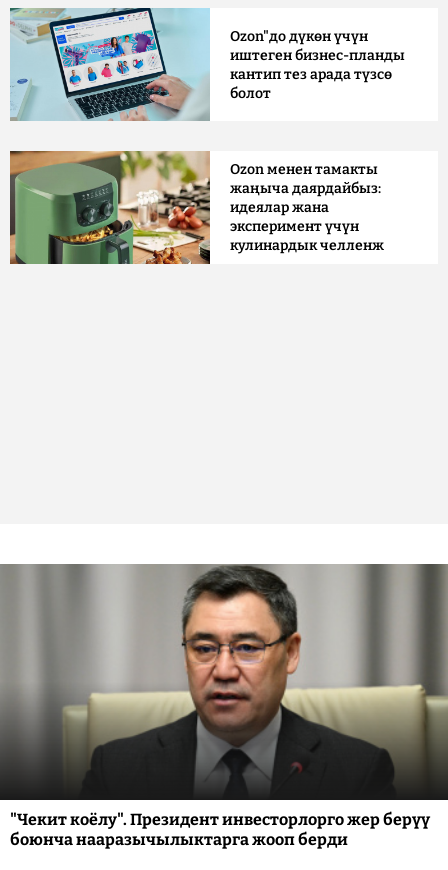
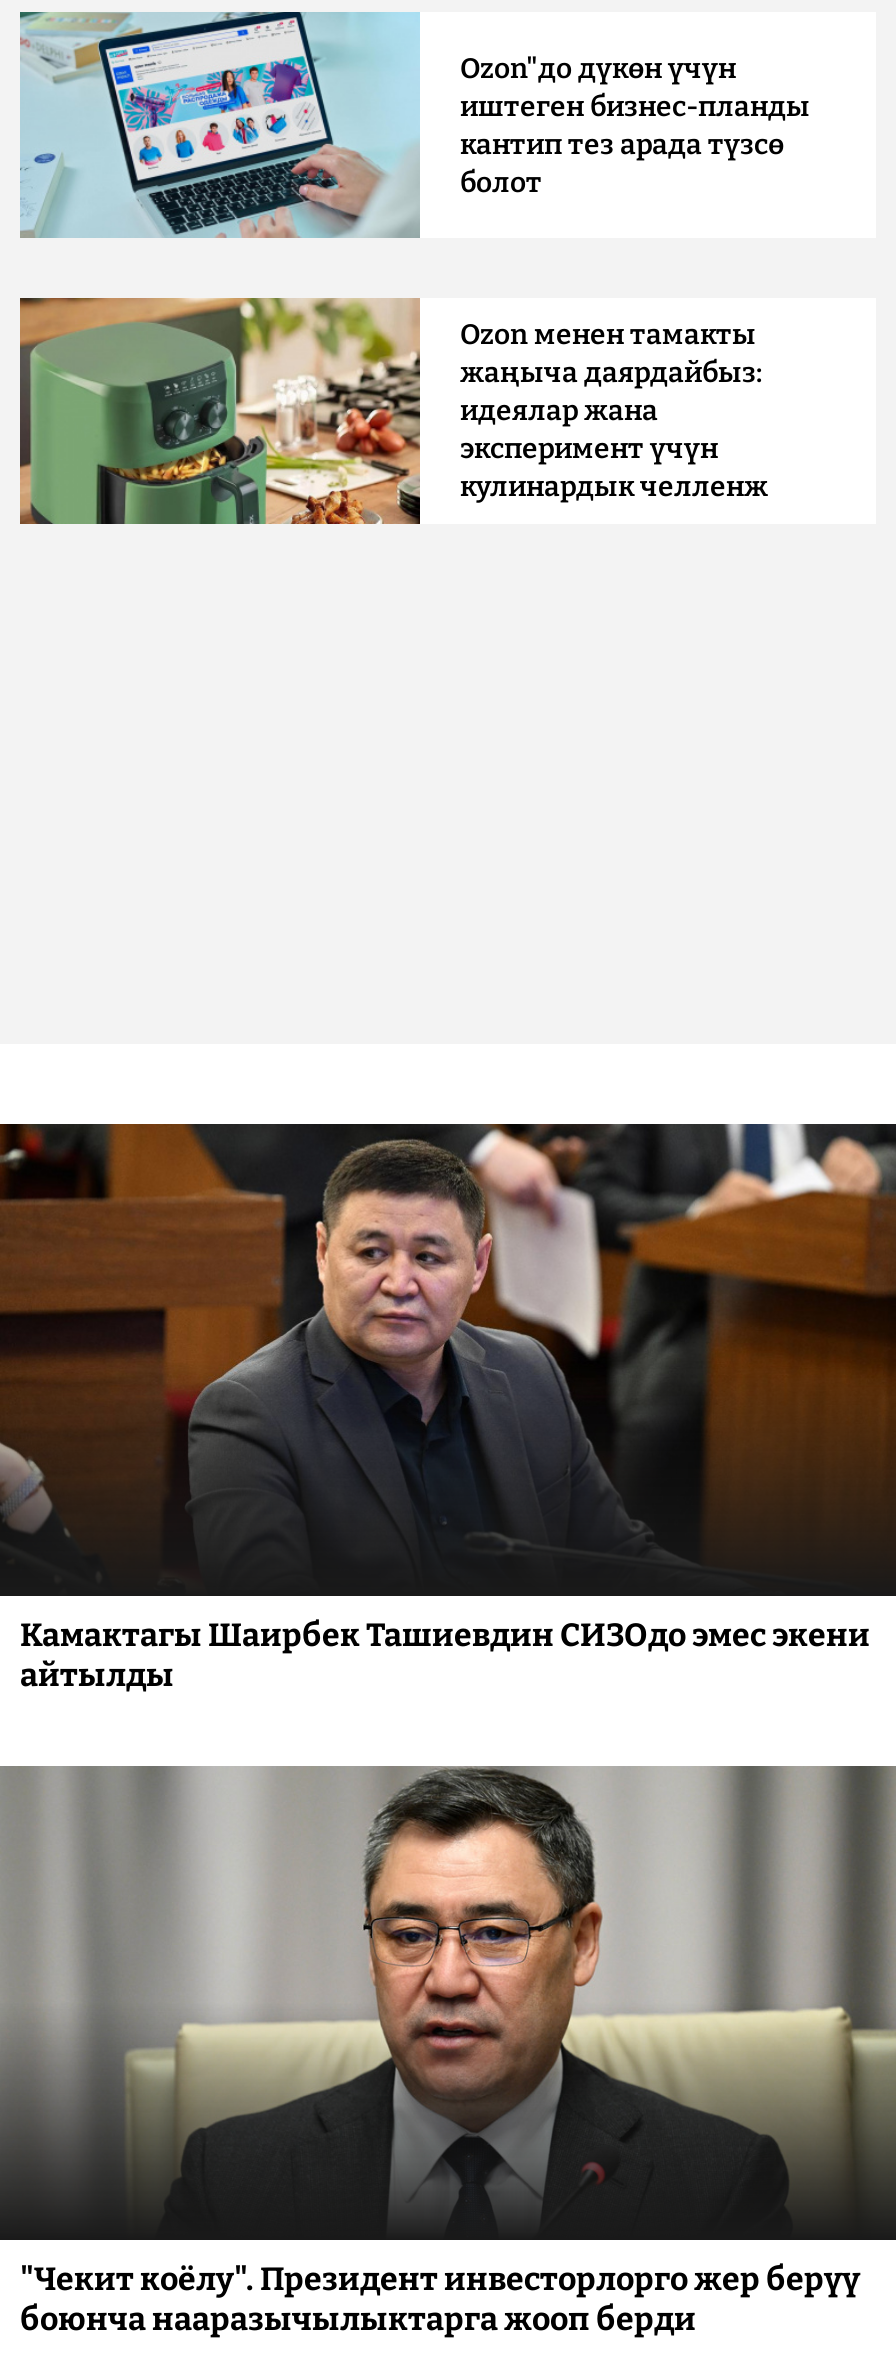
none -> [6,1122,890,1695] [image] | Камактагы Шаирбек Ташиевдин СИЗОдо эмес экени | айтылды

